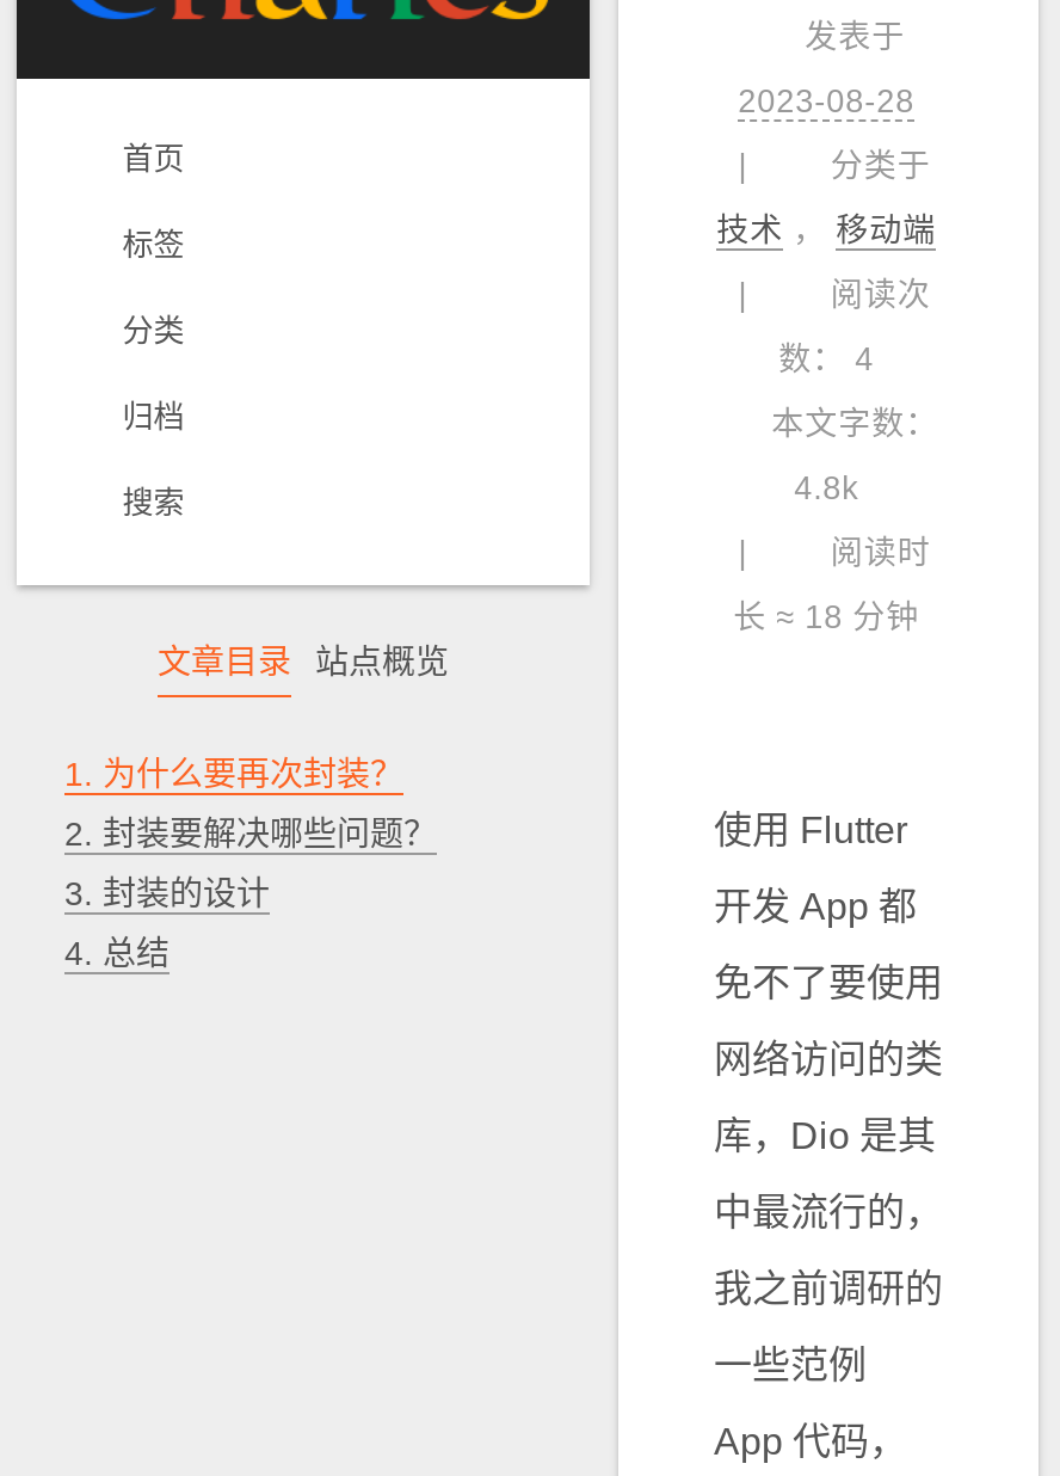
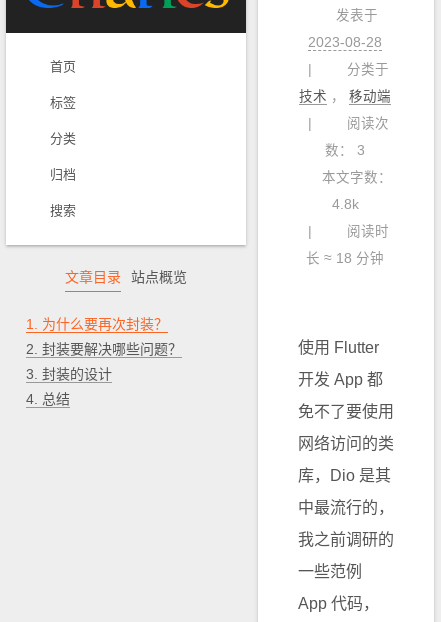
[779,342,874,377] 数： 4 -> [325,143,365,158] 数： 3

